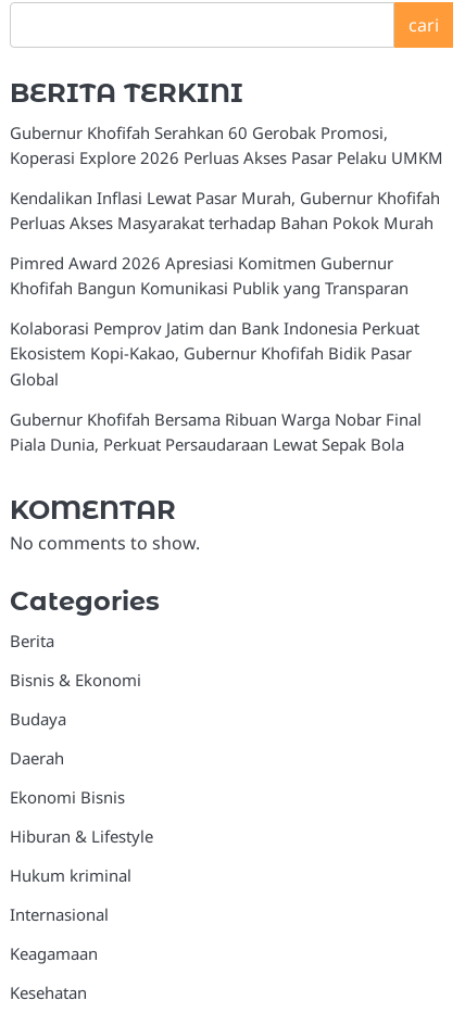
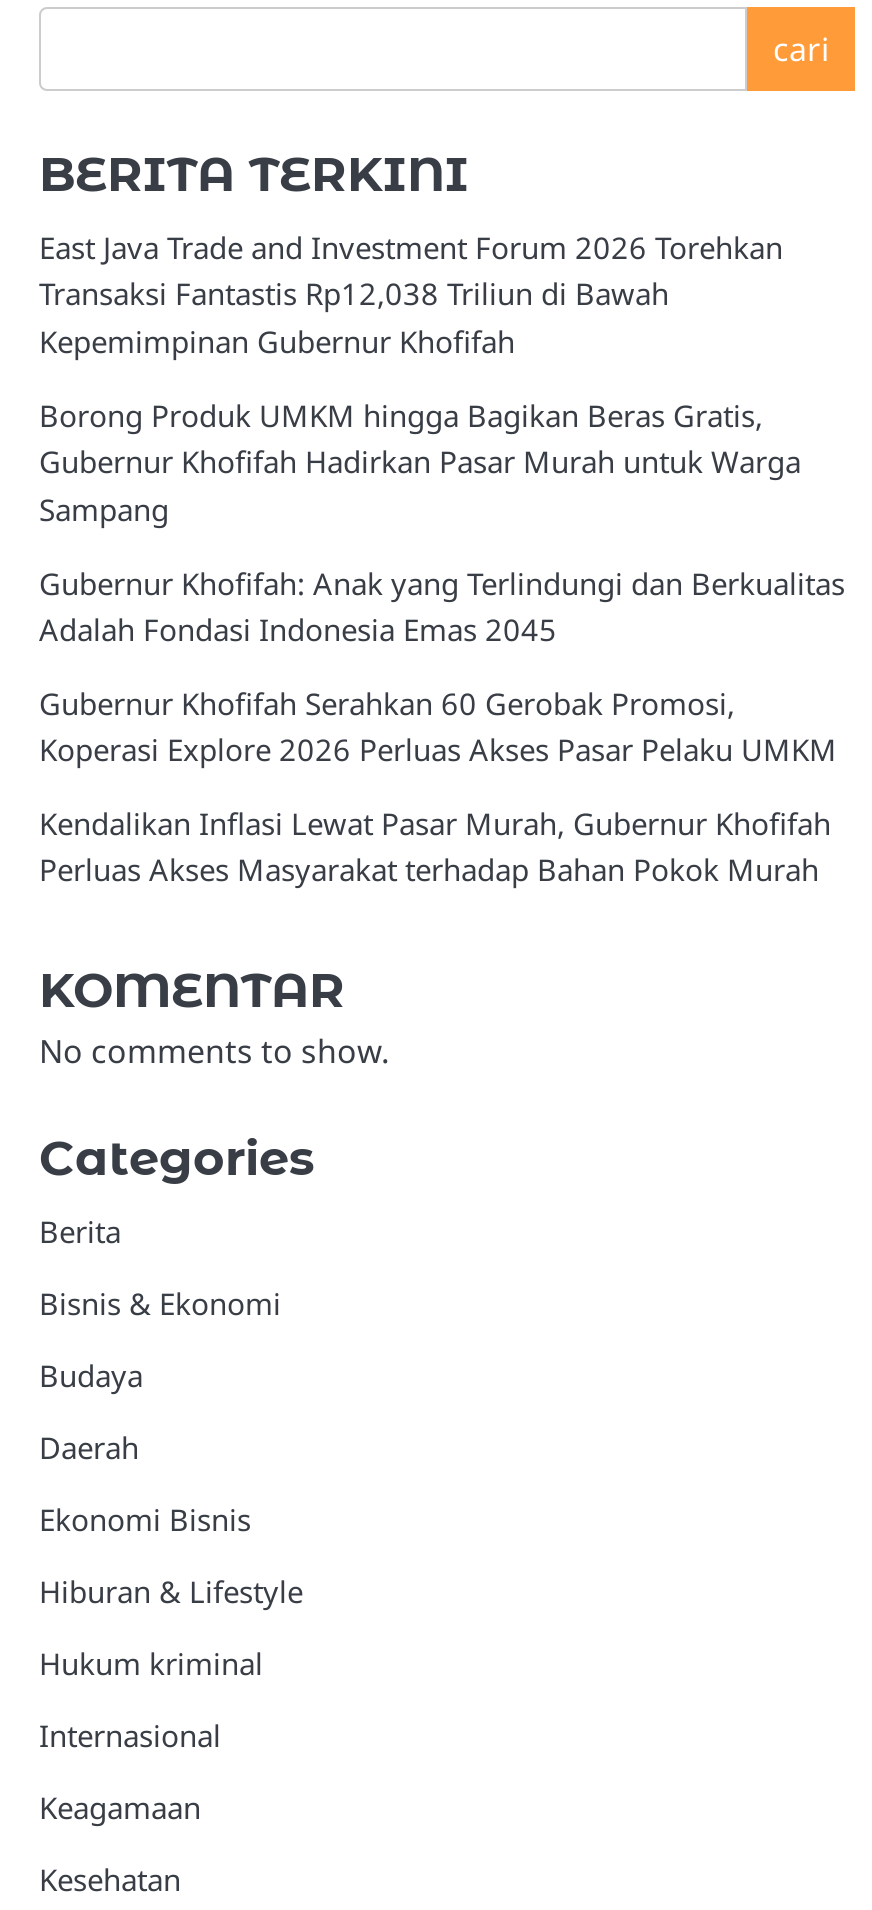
none -> [39,227,845,653] East Java Trade and Investment Forum 2026 Torehkan | Transaksi Fantastis Rp12,038 Triliun di Bawah | Kepemimpinan Gubernur Khofifah | Borong Produk UMKM hingga Bagikan Beras Gratis, | Gubernur Khofifah Hadirkan Pasar Murah untuk Warga | Sampang | Gubernur Khofifah: Anak yang Terlindungi dan Berkualitas | Adalah Fondasi Indonesia Emas 2045
moved [10,122,443,236] -> [39,683,837,893]: Gubernur Khofifah Serahkan 60 Gerobak Promosi, | Koperasi Explore 2026 Perluas Akses Pasar Pelaku UMKM | Kendalikan Inflasi Lewat Pasar Murah, Gubernur Khofifah | Perluas Akses Masyarakat terhadap Bahan Pokok Murah
[10,252,422,458] Pimred Award 2026 Apresiasi Komitmen Gubernur | Khofifah Bangun Komunikasi Publik yang Transparan | Kolaborasi Pemprov Jatim dan Bank Indonesia Perkuat | Ekosistem Kopi-Kakao, Gubernur Khofifah Bidik Pasar | Global | Gubernur Khofifah Bersama Ribuan Warga Nobar Final | Piala Dunia, Perkuat Persaudaraan Lewat Sepak Bola -> none

